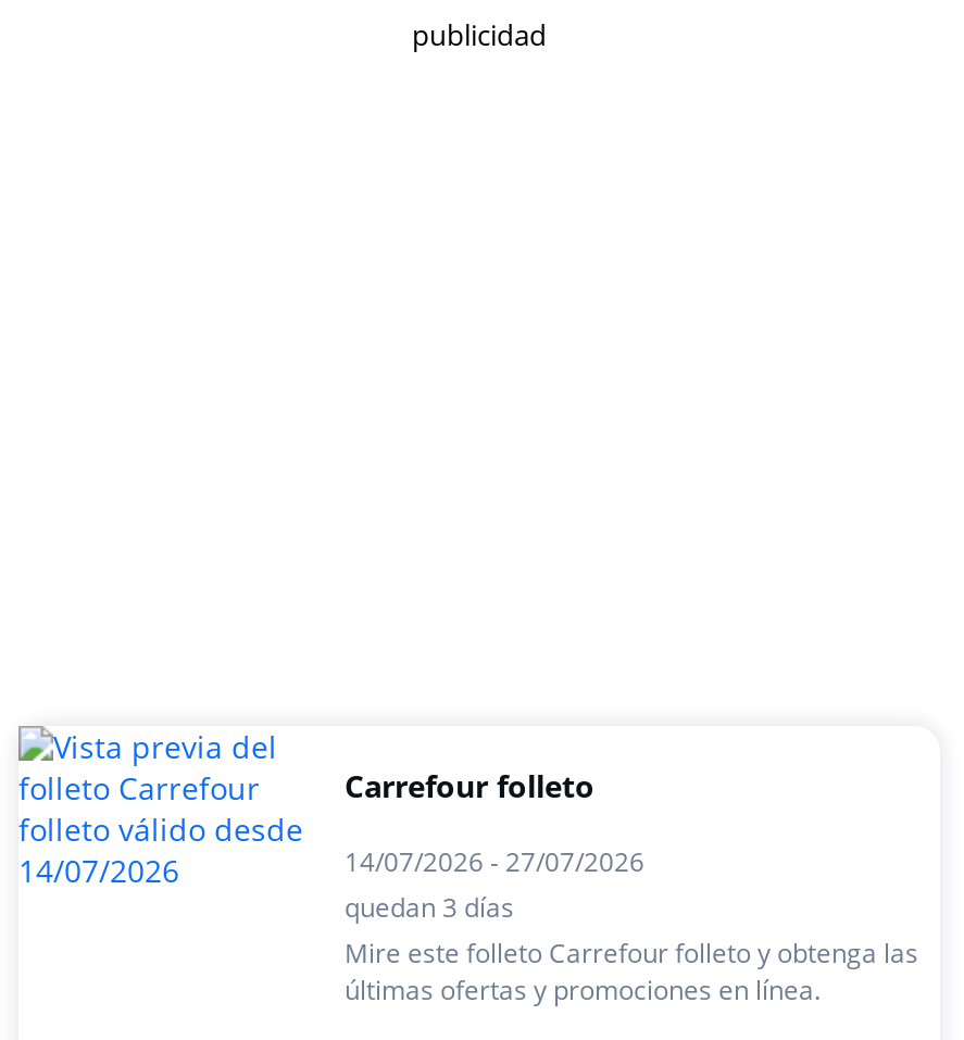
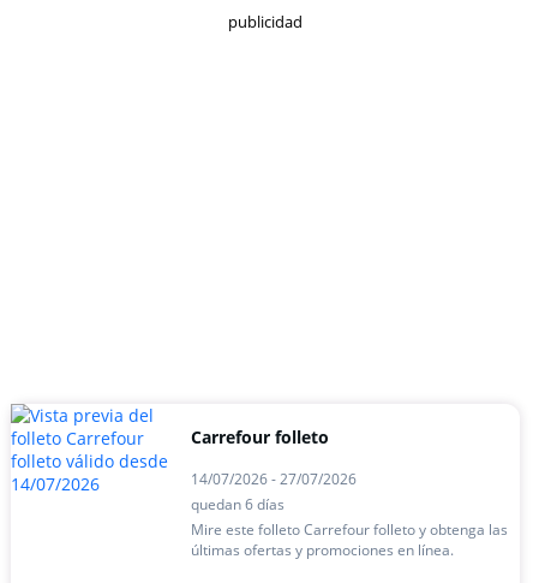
[345,889,514,926] quedan 3 días -> [191,494,285,514] quedan 6 días

